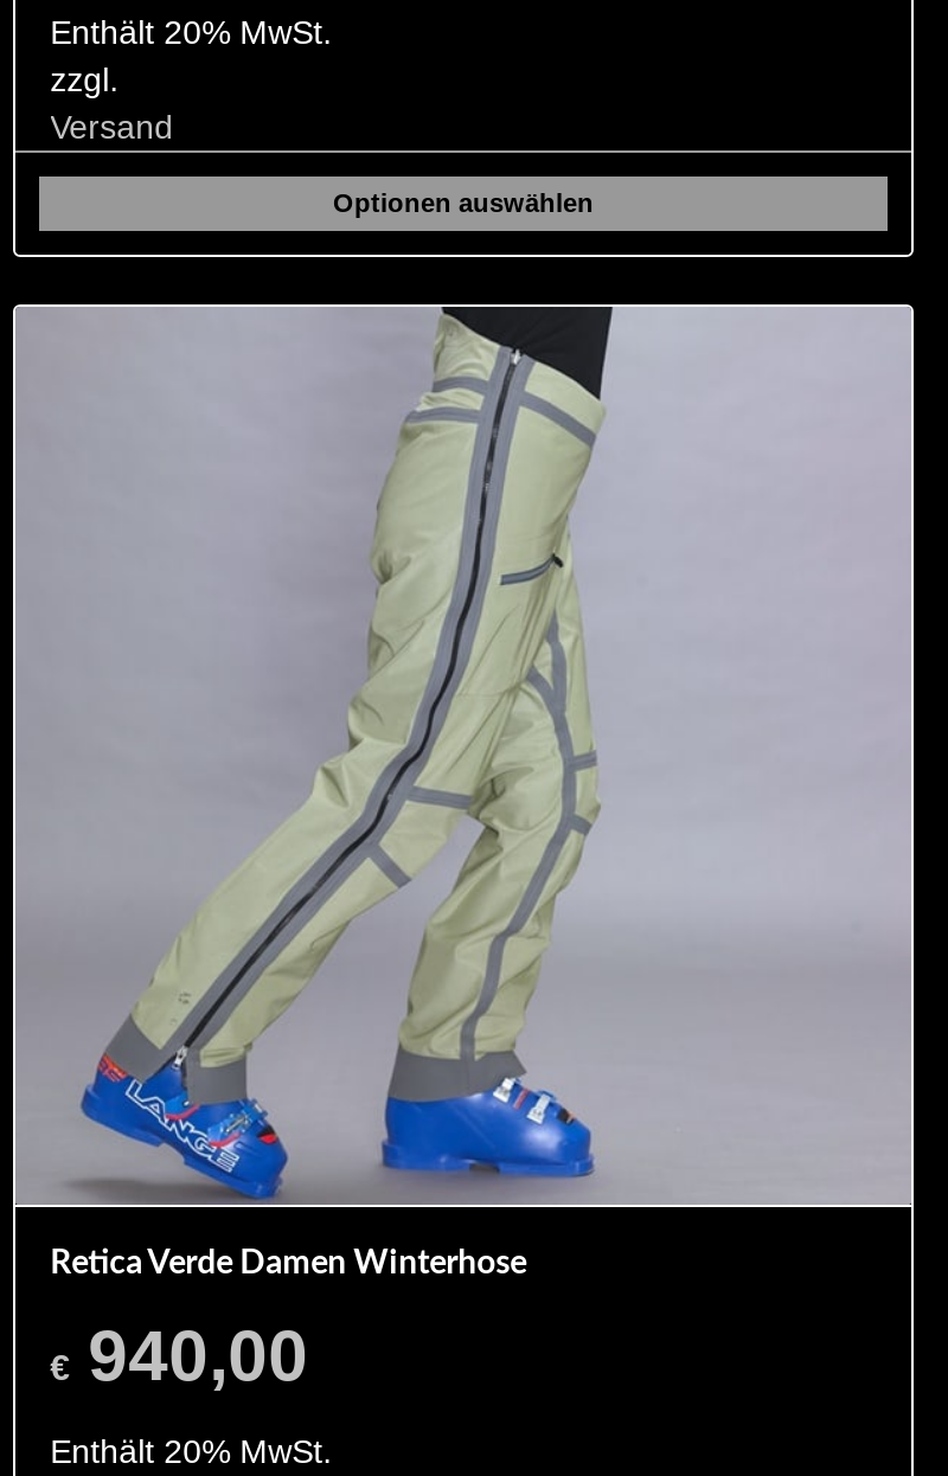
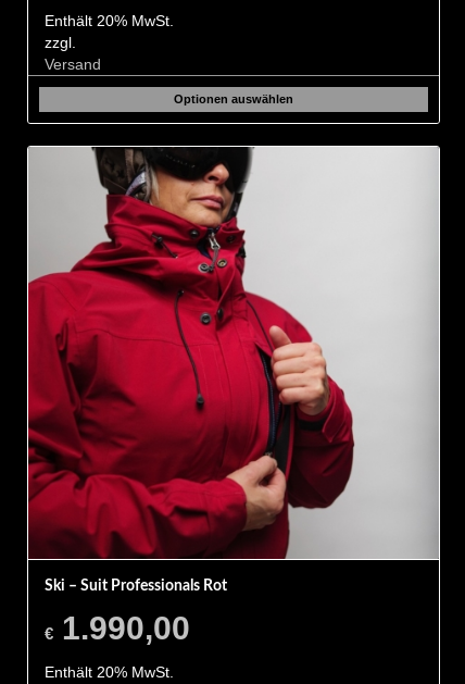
[13,301,907,1280] [image] | Retica Verde Damen Winterhose -> [27,145,436,594] [image] | Ski – Suit Professionals Rot
[50,1315,308,1393] €940,00 -> [44,610,190,646] €1.990,00

